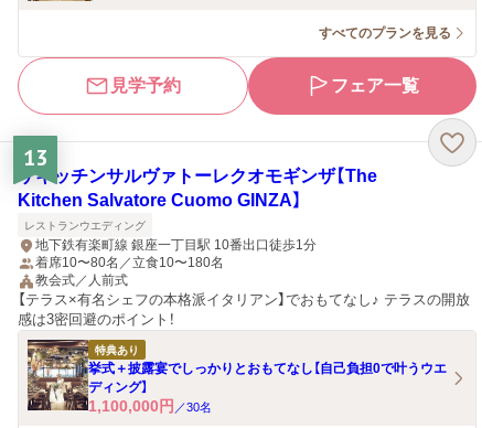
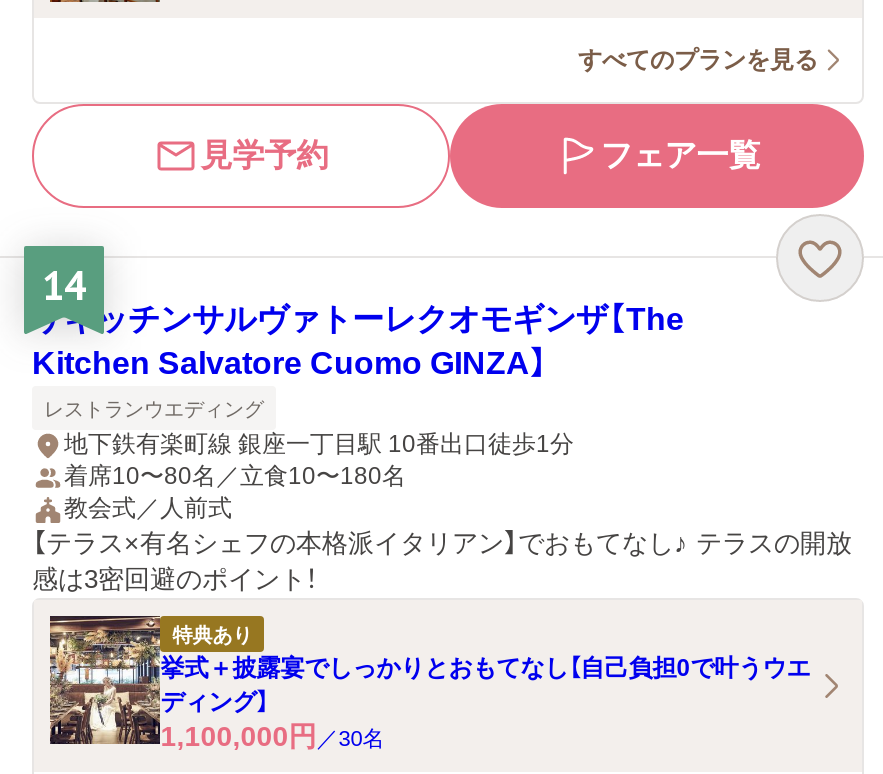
[23,143,47,172] 13 -> [42,260,86,312] 14

